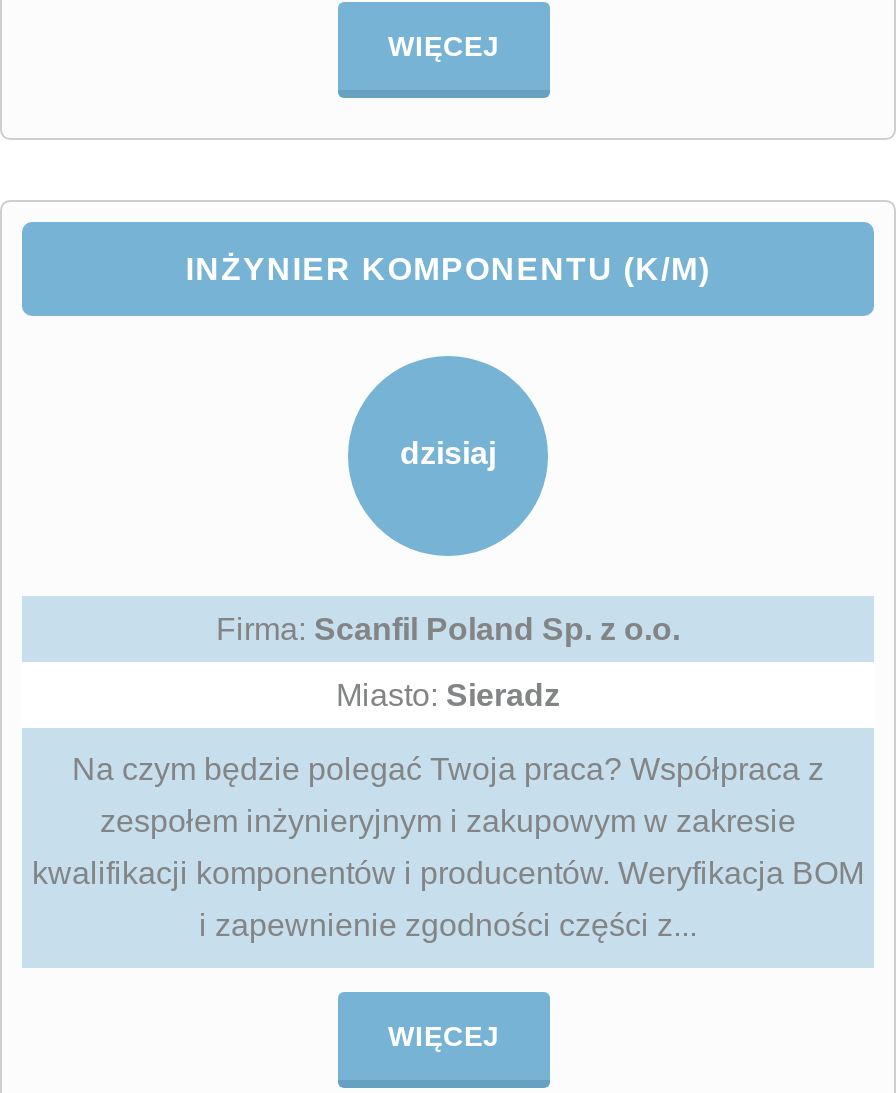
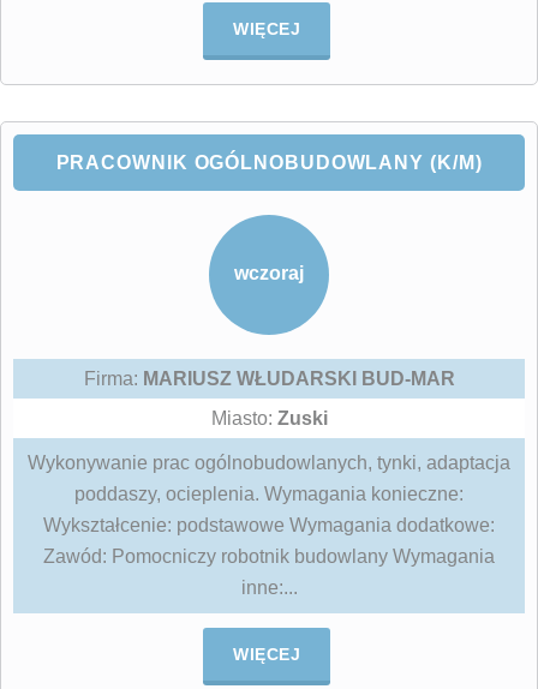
[186,252,710,286] INŻYNIER KOMPONENTU (K/M) -> [56,152,482,173] PRACOWNIK OGÓLNOBUDOWLANY (K/M)
[400,436,496,470] dzisiaj -> [234,263,304,283] wczoraj
[32,612,864,942] Firma: Scanfil Poland Sp. z o.o. | Miasto: Sieradz | Na czym będzie polegać Twoja praca? Współpraca z | zespołem inżynieryjnym i zakupowym w zakresie | kwalifikacji komponentów i producentów. Weryfikacja BOM | i zapewnienie zgodności części z... -> [28,369,510,598] Firma: MARIUSZ WŁUDARSKI BUD-MAR | Miasto: Zuski | Wykonywanie prac ogólnobudowlanych, tynki, adaptacja | poddaszy, ocieplenia. Wymagania konieczne: | Wykształcenie: podstawowe Wymagania dodatkowe: | Zawód: Pomocniczy robotnik budowlany Wymagania | inne:...

